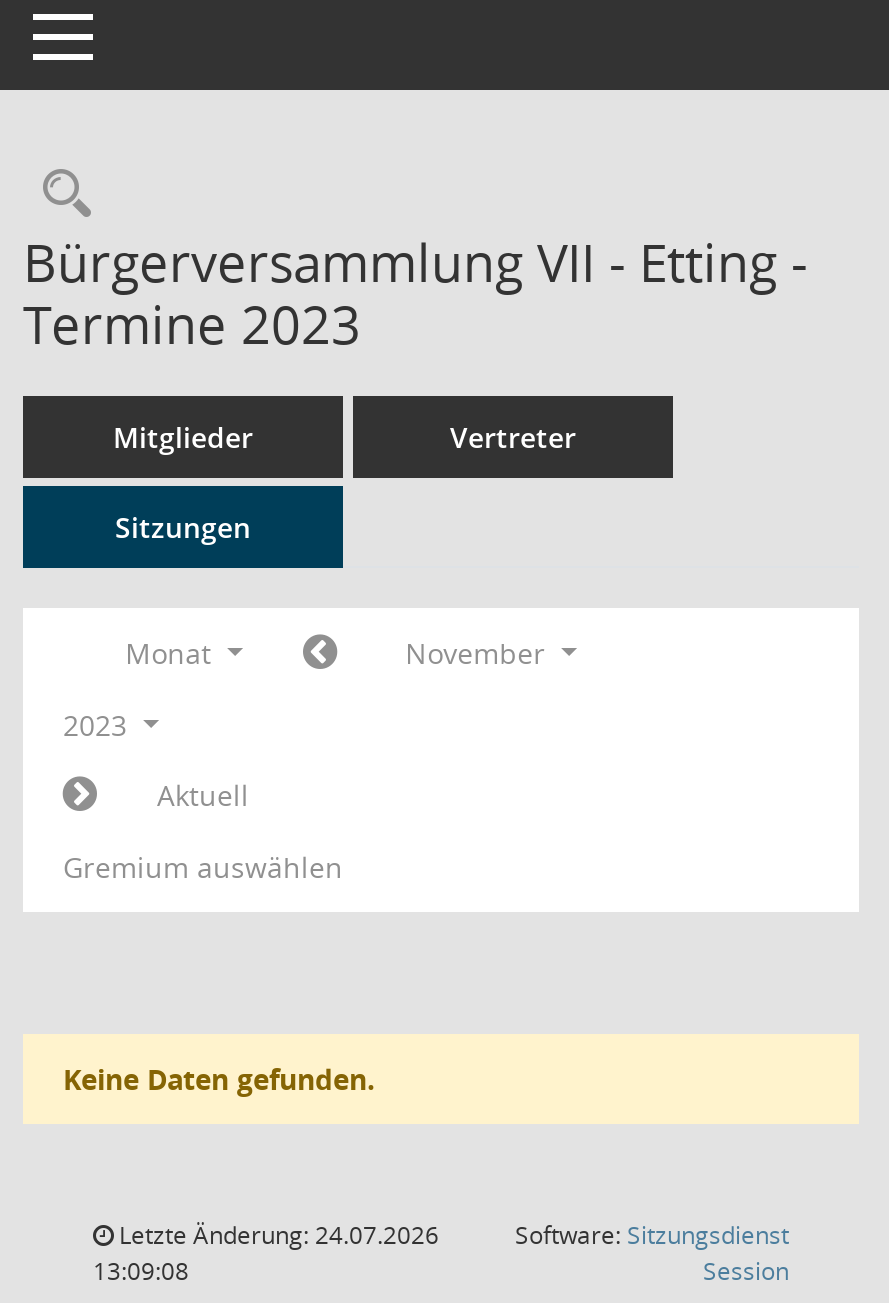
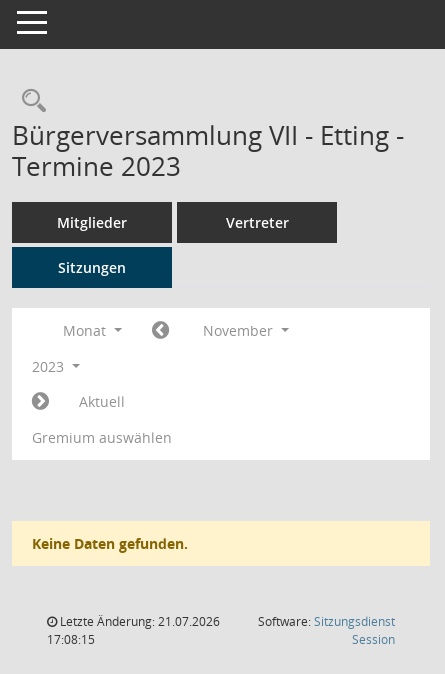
[113,1218,439,1252] Letzte Änderung: 24.07.2026 -> [57,613,220,630] Letzte Änderung: 21.07.2026
[93,1254,189,1288] 13:09:08 -> [47,631,95,648] 17:08:15

